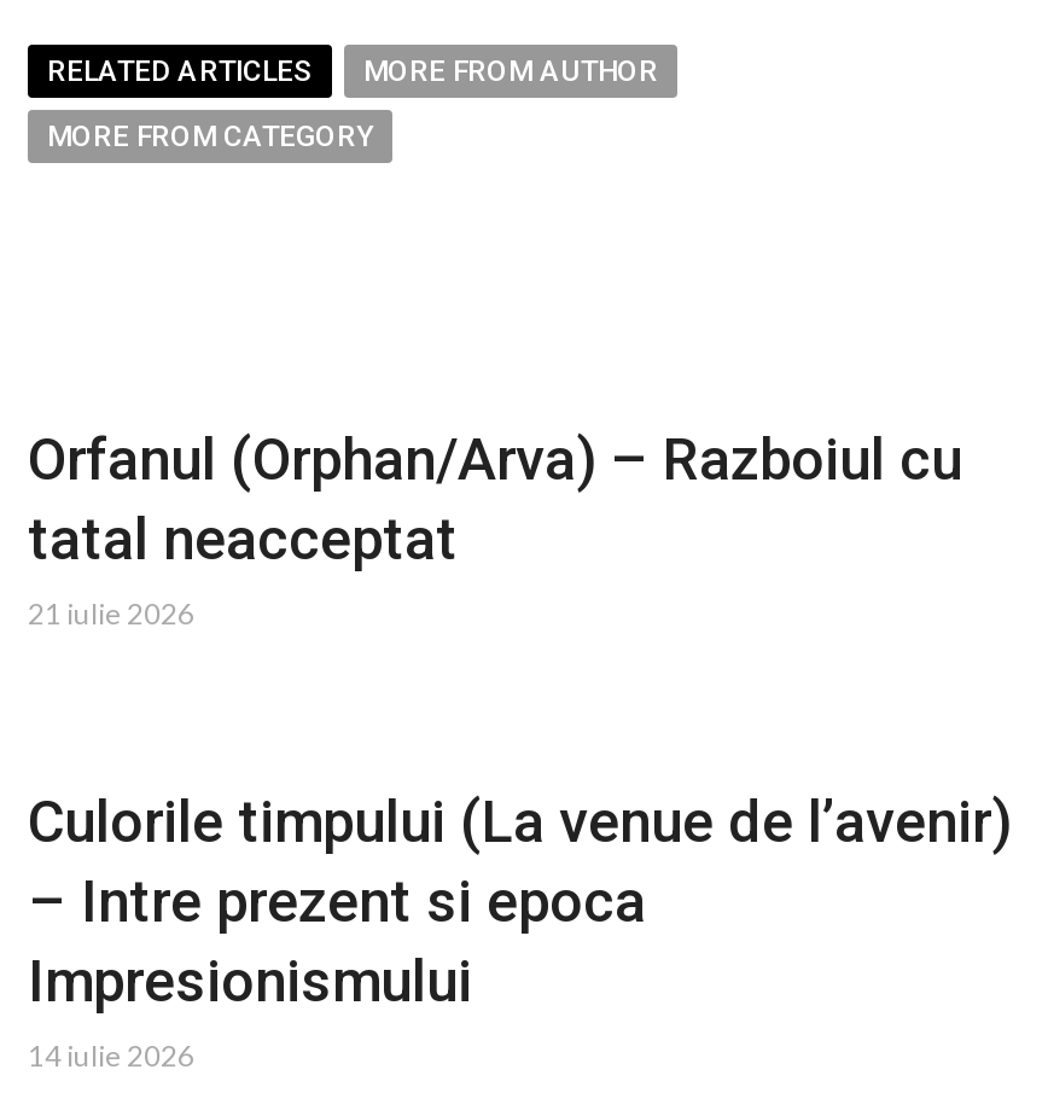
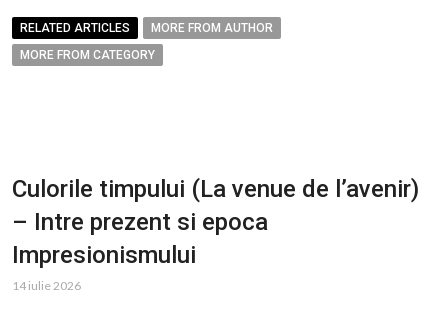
[28,428,962,633] Orfanul (Orphan/Arva) – Razboiul cu | tatal neacceptat | 21 iulie 2026 -> none

